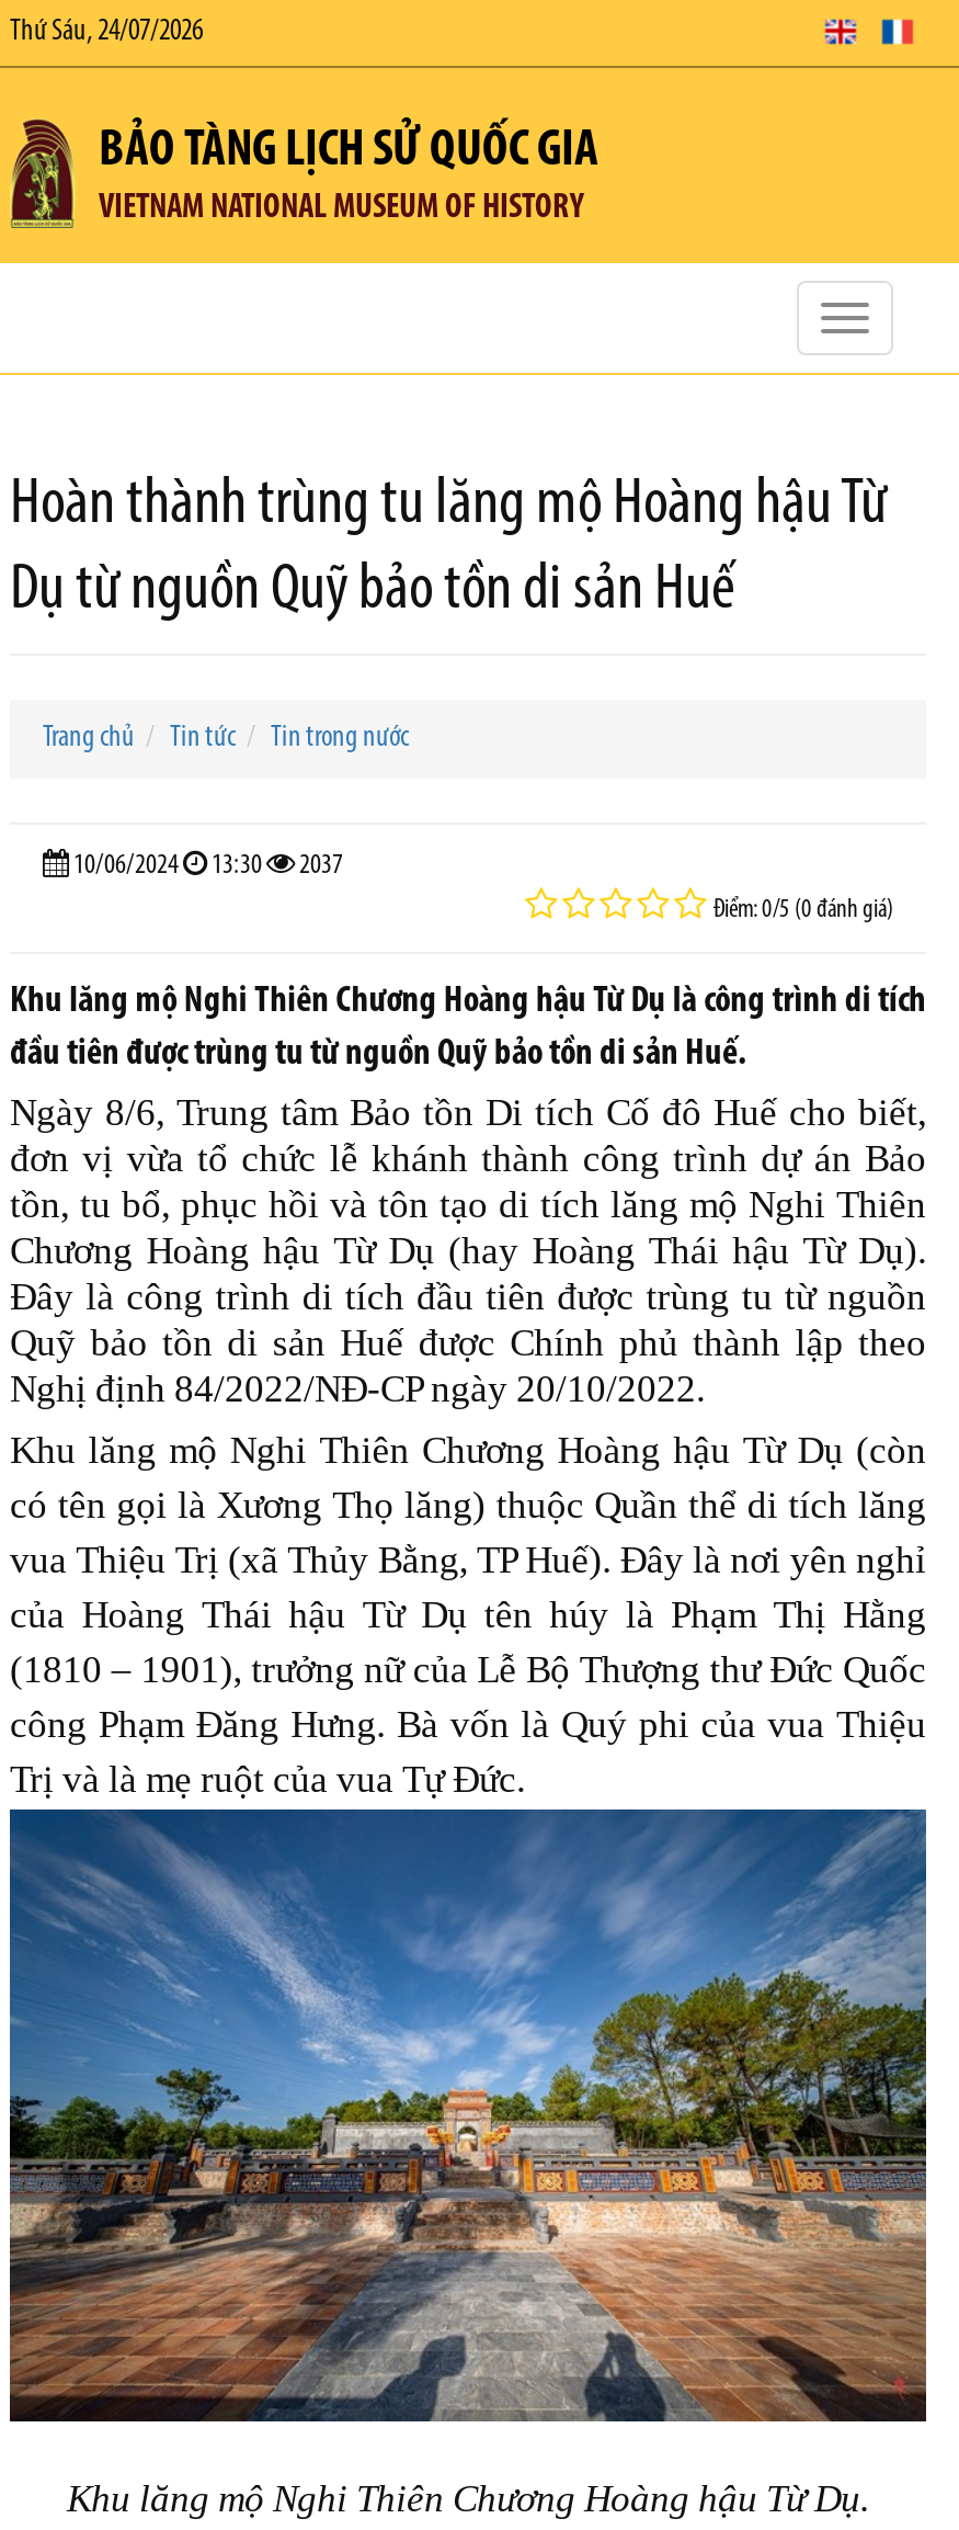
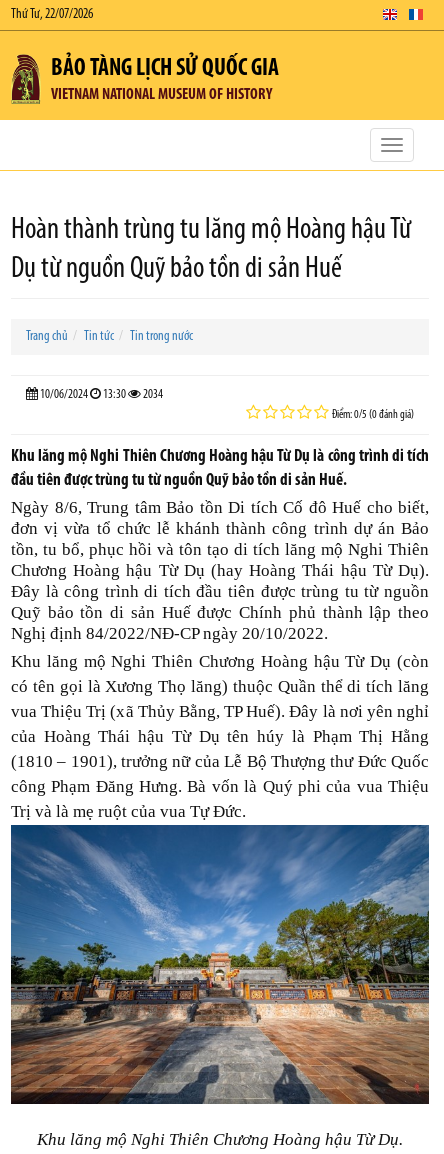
[10,15,203,48] Thứ Sáu, 24/07/2026 -> [11,7,93,22] Thứ Tư, 22/07/2026
[69,851,343,880] 10/06/2024 13:30 2037 -> [38,388,163,401] 10/06/2024 13:30 2034

